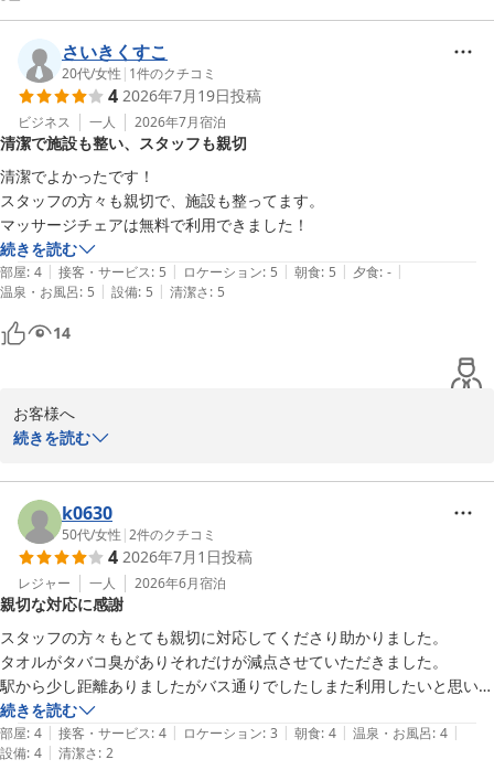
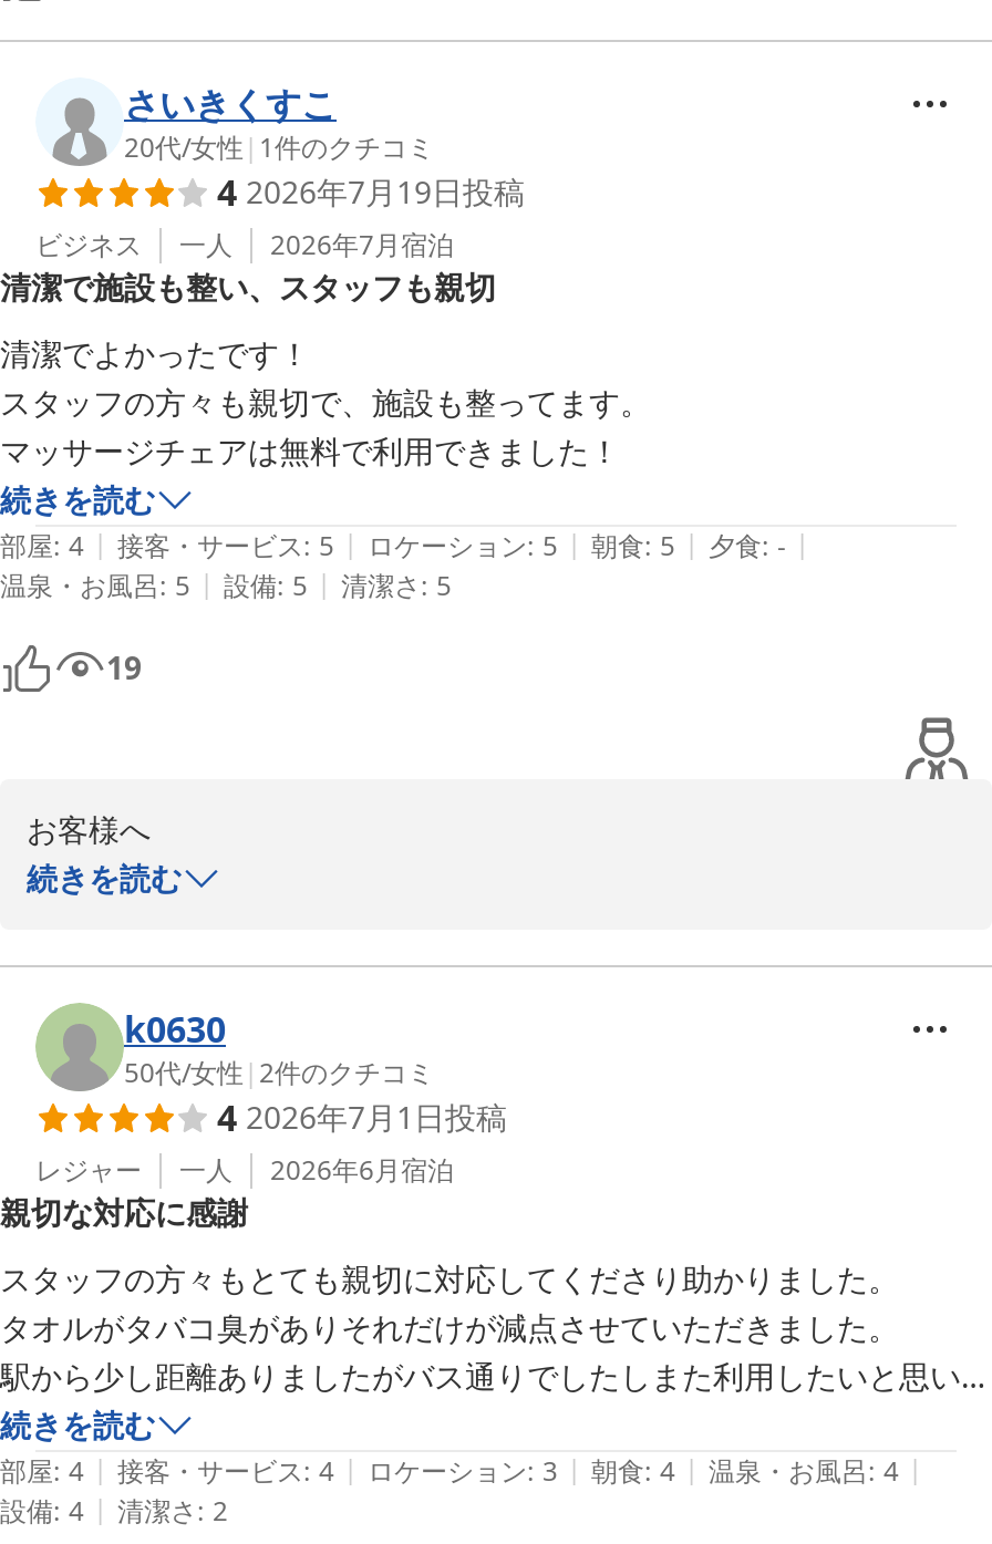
[53,322,71,343] 14 -> [106,646,142,688] 19

